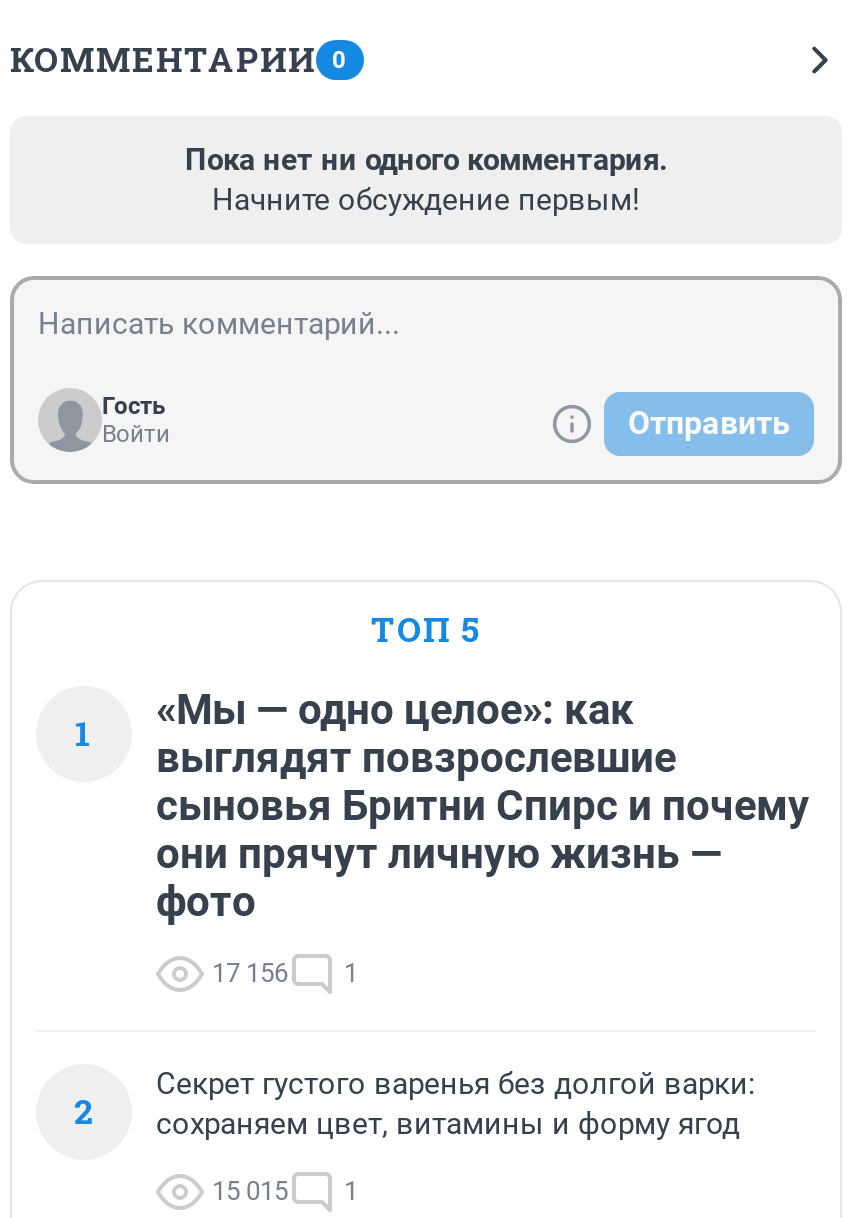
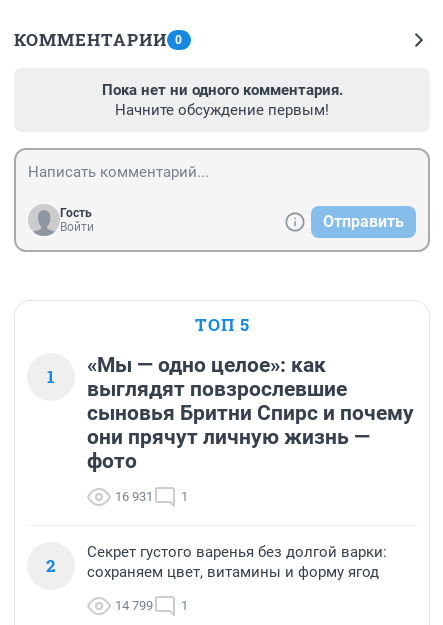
[212,958,358,988] 17 156 1 -> [115,489,188,504] 16 931 1
[212,1176,358,1206] 15 015 1 -> [115,598,188,613] 14 799 1

